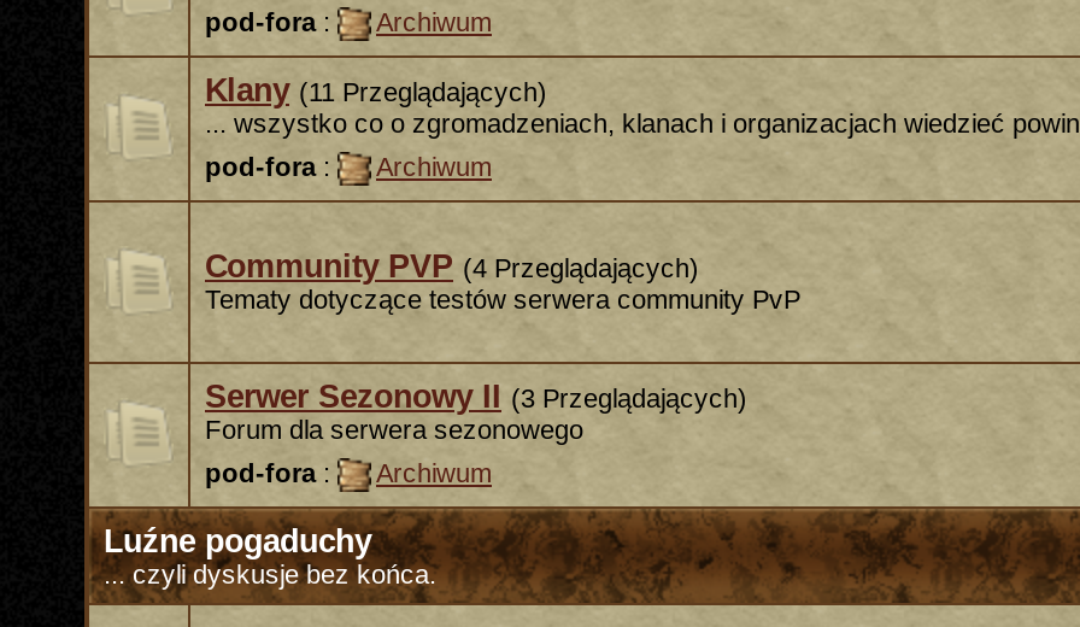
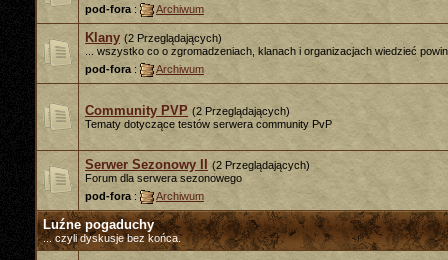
[205,72,547,109] Klany (11 Przeglądających) -> [85,30,222,45] Klany (2 Przeglądających)
[205,248,699,285] Community PVP (4 Przeglądających) -> [85,103,290,118] Community PVP (2 Przeglądających)
[205,379,747,415] Serwer Sezonowy II (3 Przeglądających) -> [85,157,310,172] Serwer Sezonowy II (2 Przeglądających)

